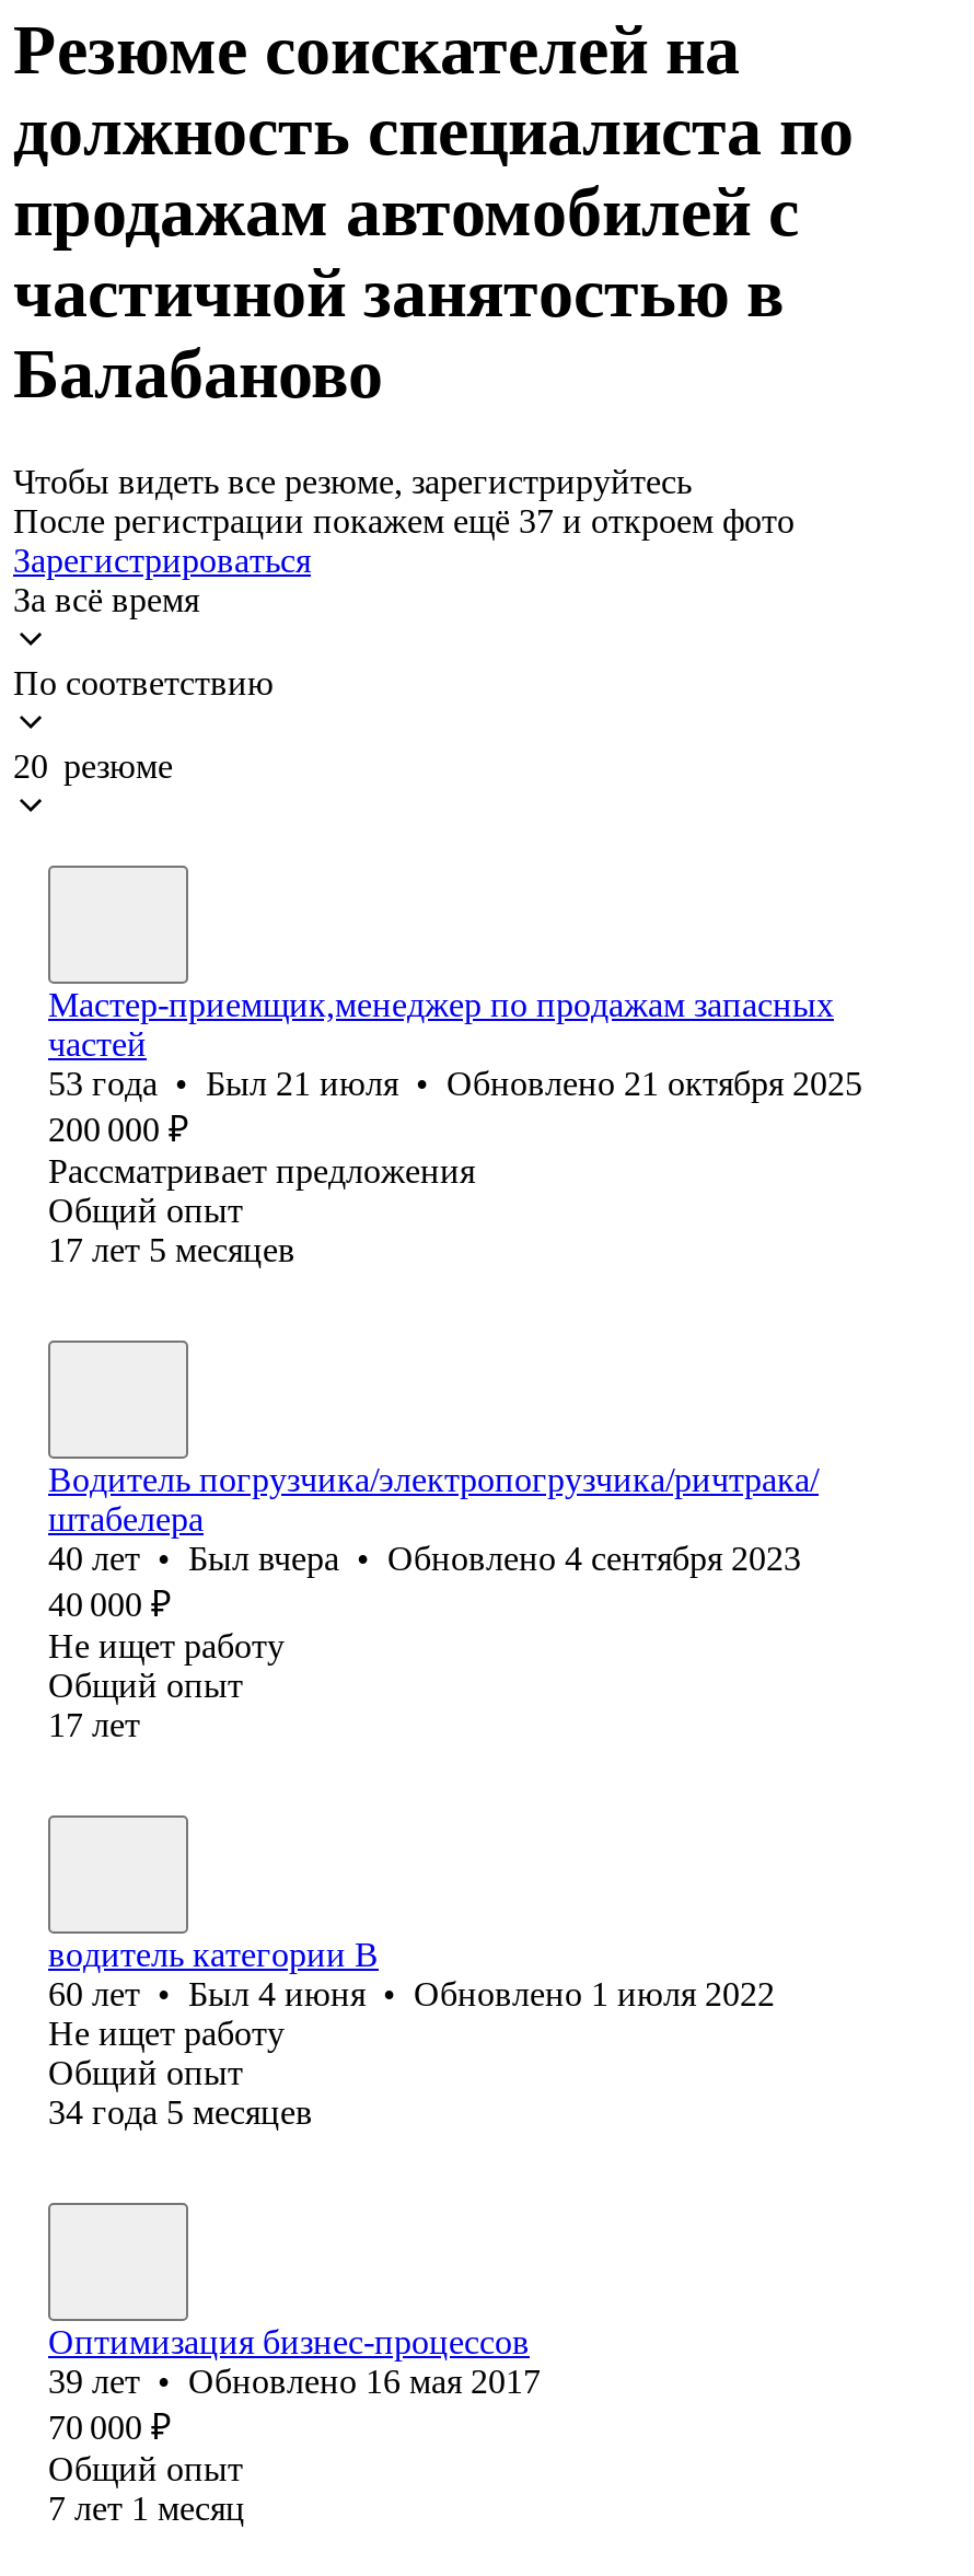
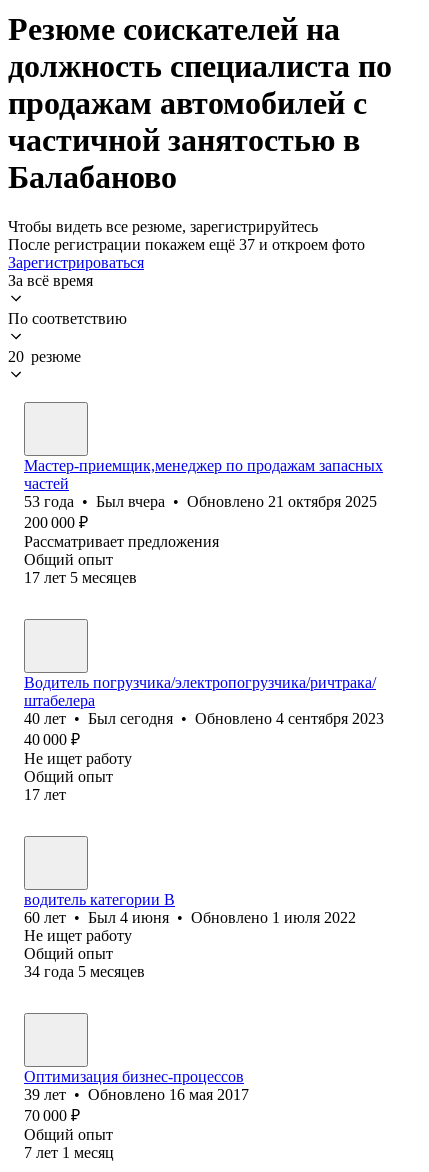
[48,1065,862,1102] 53 года • Был 21 июля • Обновлено 21 октября 2025 -> [24,493,377,510] 53 года • Был вчера • Обновлено 21 октября 2025
[48,1539,801,1577] 40 лет • Был вчера • Обновлено 4 сентября 2023 -> [24,710,384,727] 40 лет • Был сегодня • Обновлено 4 сентября 2023

